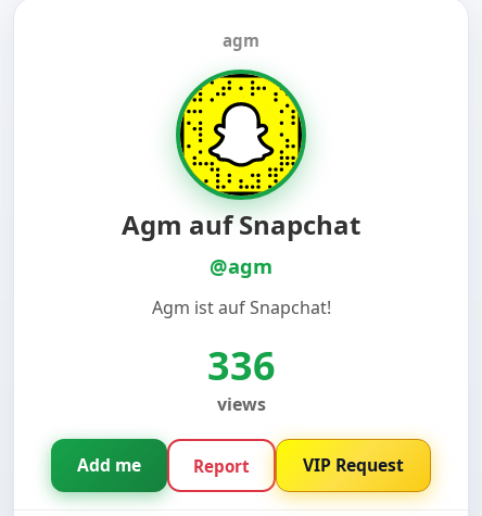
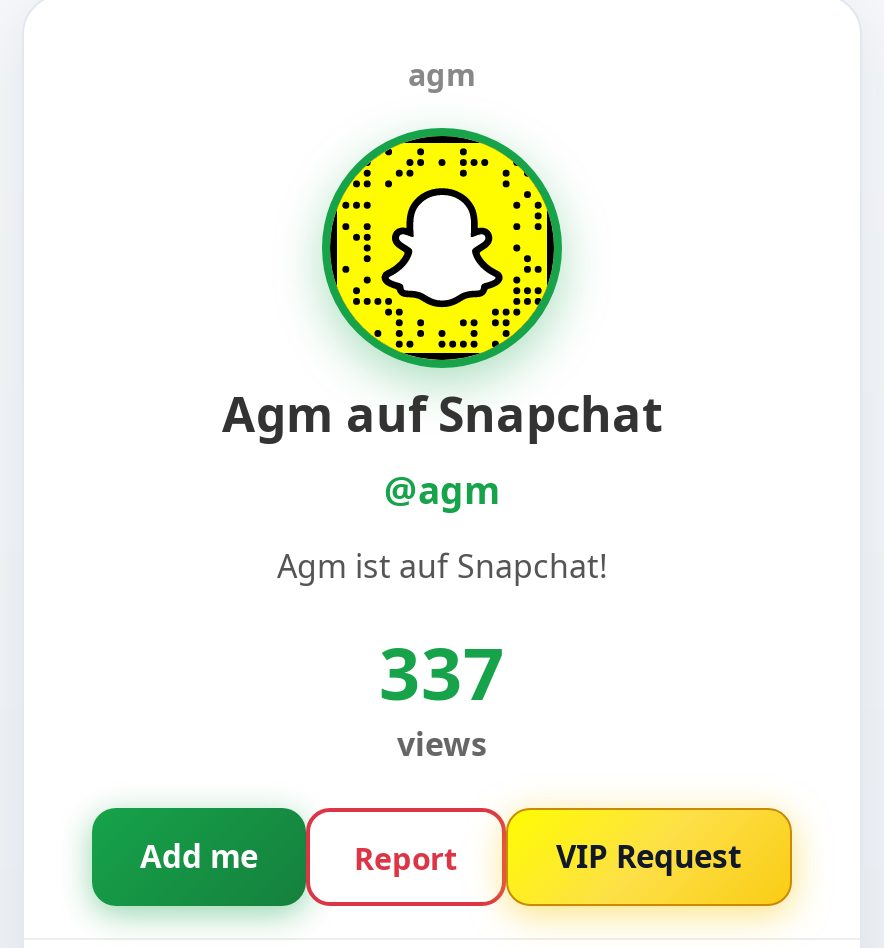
[207,339,275,392] 336 -> [379,624,505,722] 337

